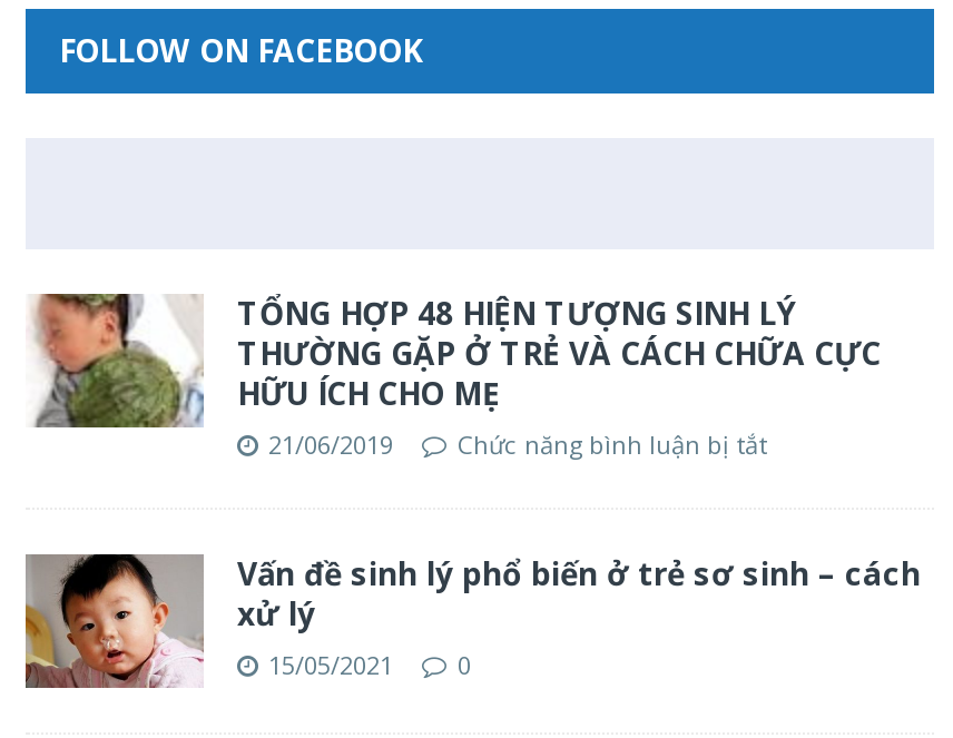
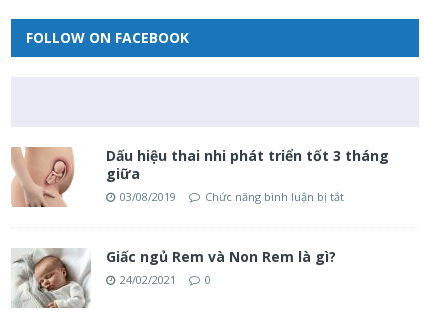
[28,291,881,466] [image] | TỔNG HỢP 48 HIỆN TƯỢNG SINH LÝ | THƯỜNG GẶP Ở TRẺ VÀ CÁCH CHỮA CỰC | HỮU ÍCH CHO MẸ | 21/06/2019 -> [11,146,389,208] [image] | Dấu hiệu thai nhi phát triển tốt 3 tháng | giữa | 03/08/2019
[23,551,921,727] [image] | Vấn đề sinh lý phổ biến ở trẻ sơ sinh – cách | xử lý | 15/05/2021 -> [11,246,336,309] [image] | Giấc ngủ Rem và Non Rem là gì? | 24/02/2021

